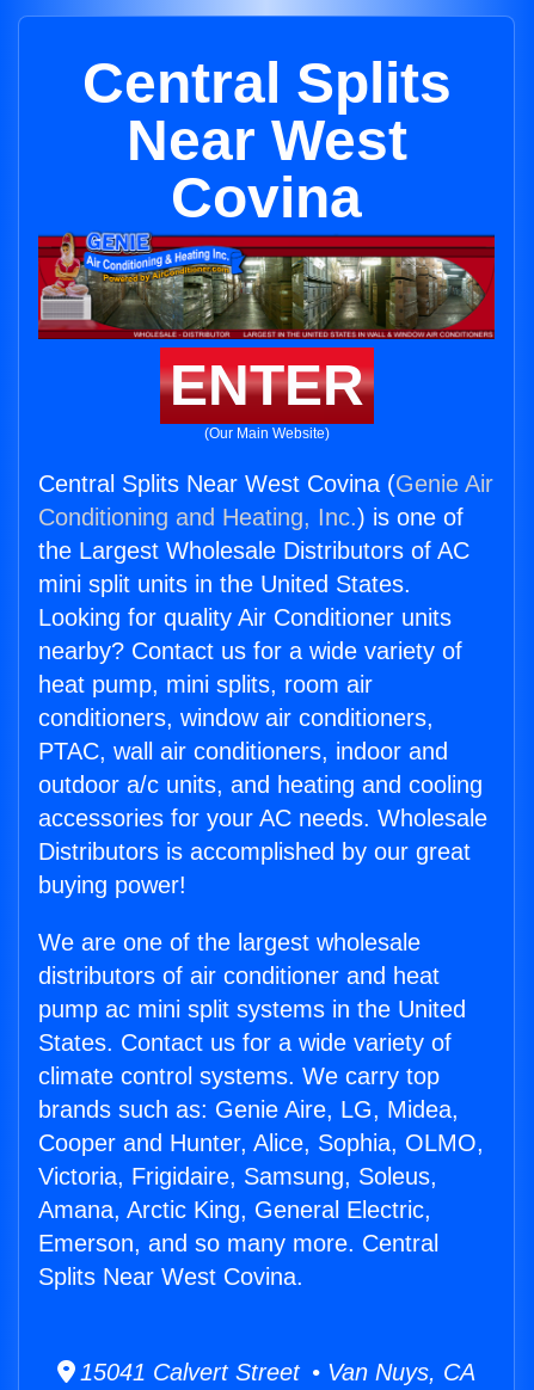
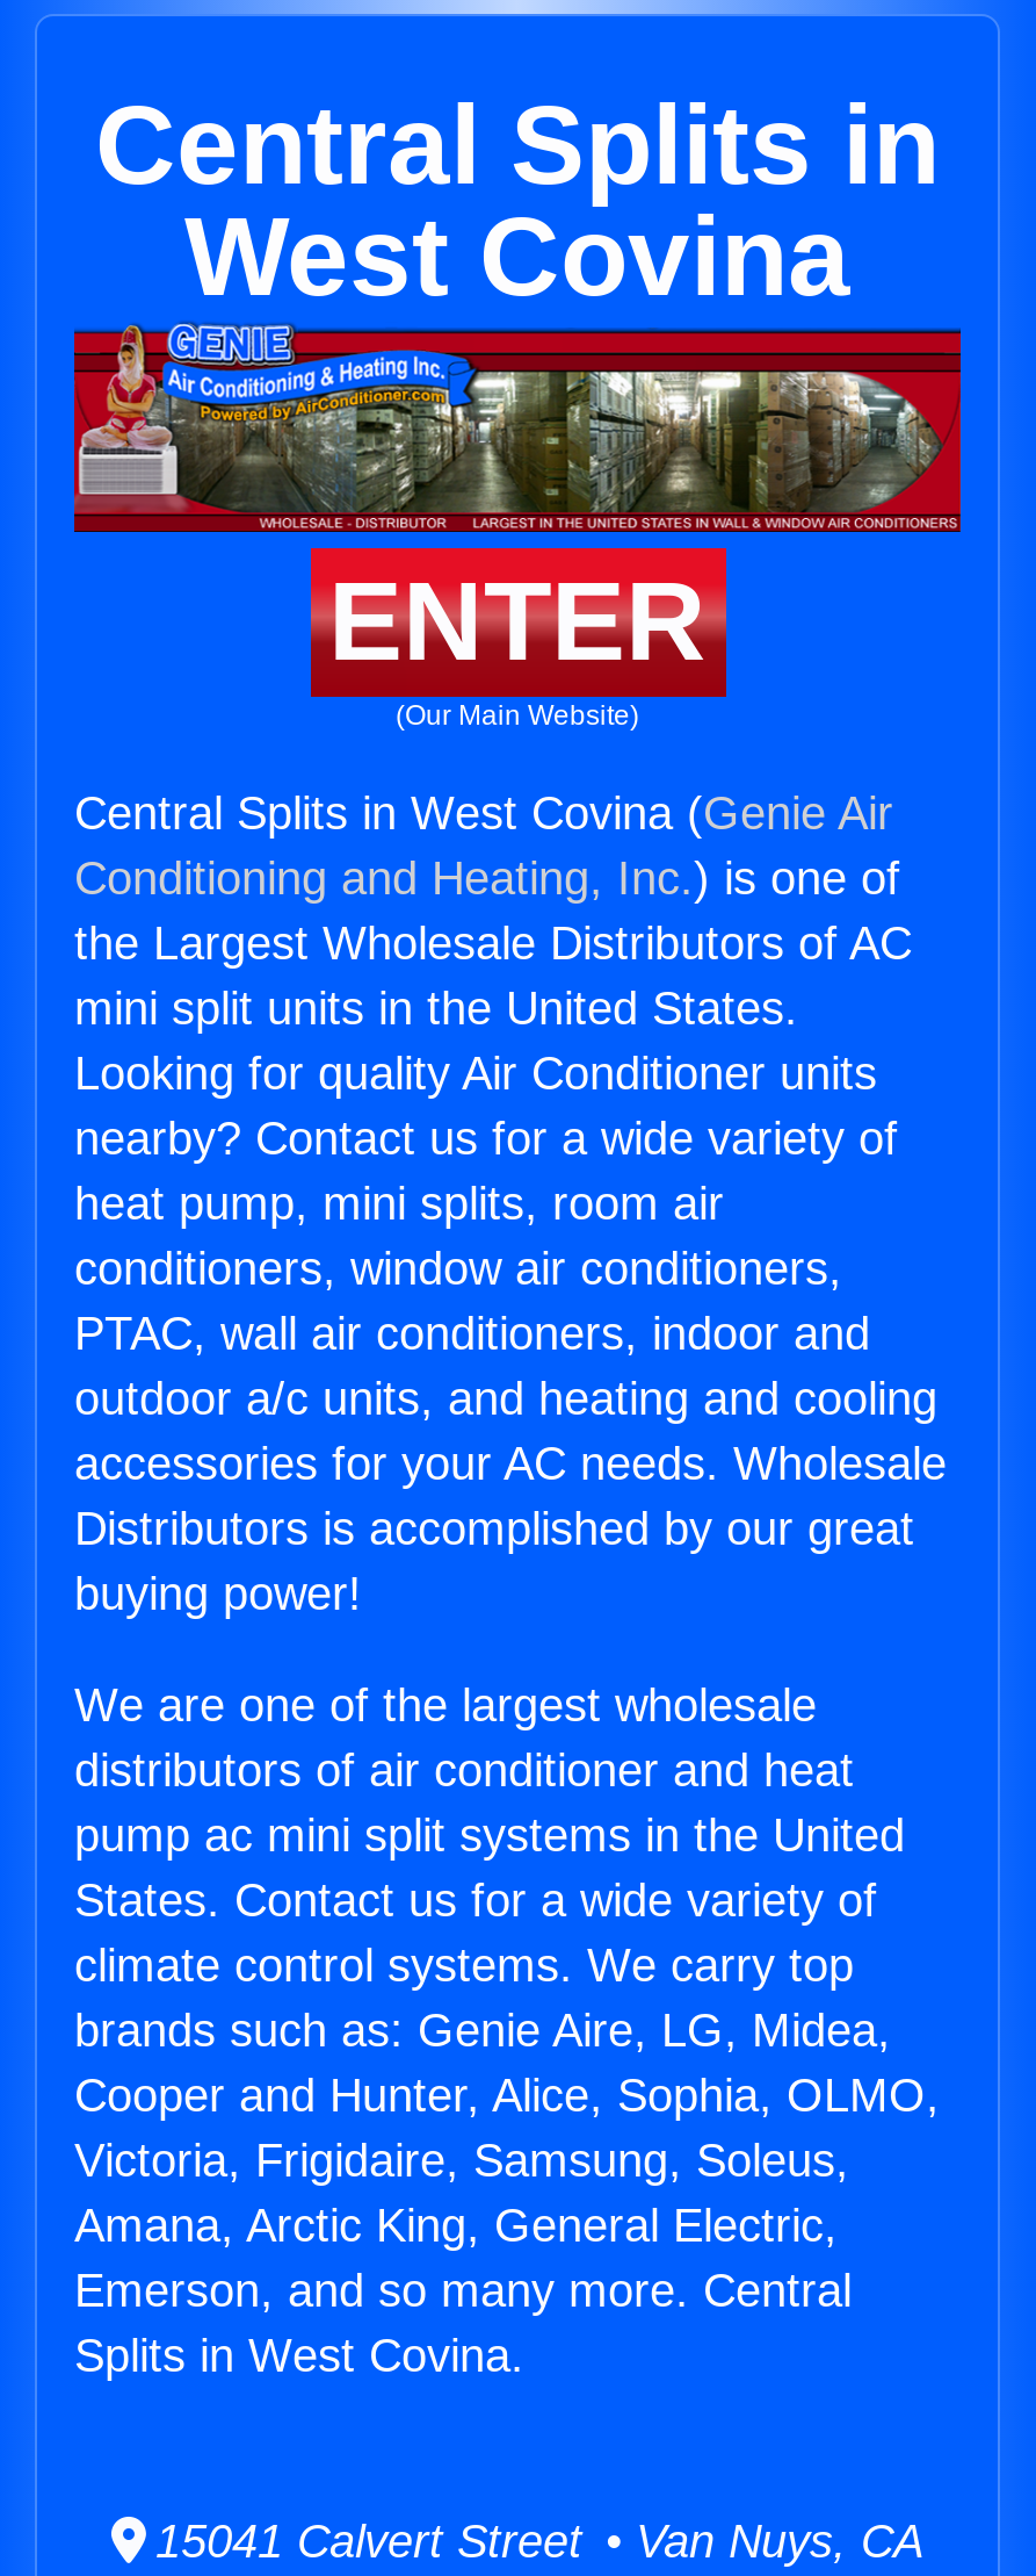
[82,51,451,229] Central Splits | Near West | Covina -> [95,84,940,318] Central Splits in | West Covina
[38,471,493,497] Central Splits Near West Covina (Genie Air -> [74,788,893,839] Central Splits in West Covina (Genie Air
[38,1264,303,1290] Splits Near West Covina. -> [74,2330,524,2381] Splits in West Covina.

